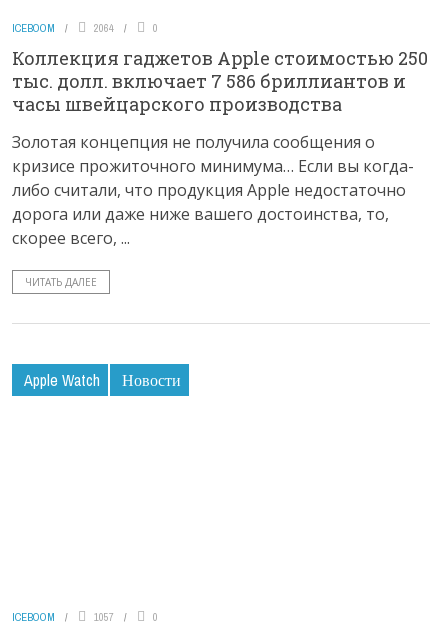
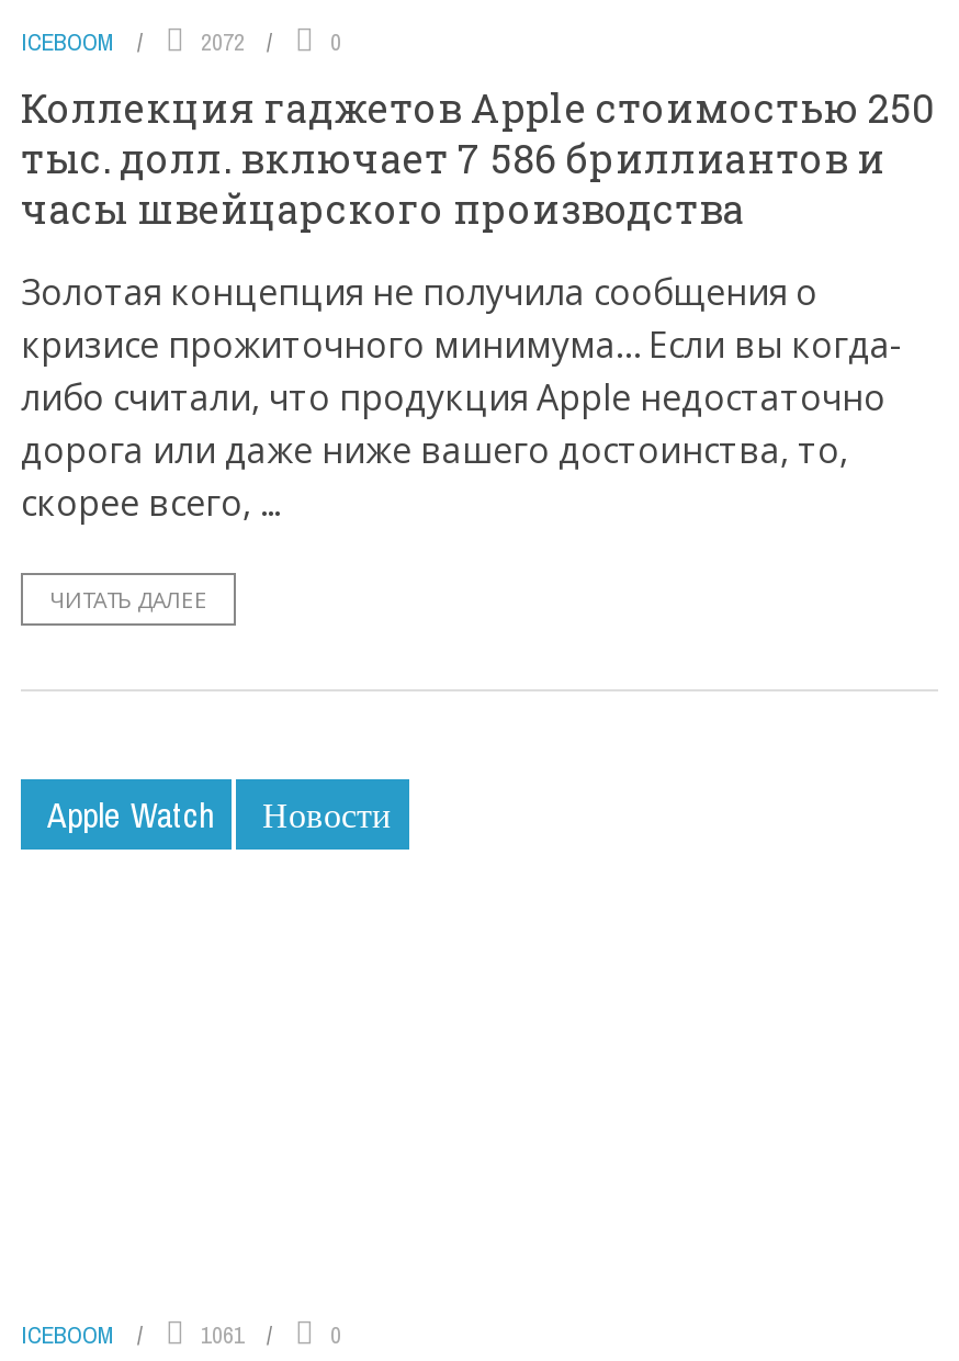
[94,21,114,35] 2064 -> [201,27,245,58] 2072
[94,610,114,624] 1057 -> [201,1320,245,1351] 1061

